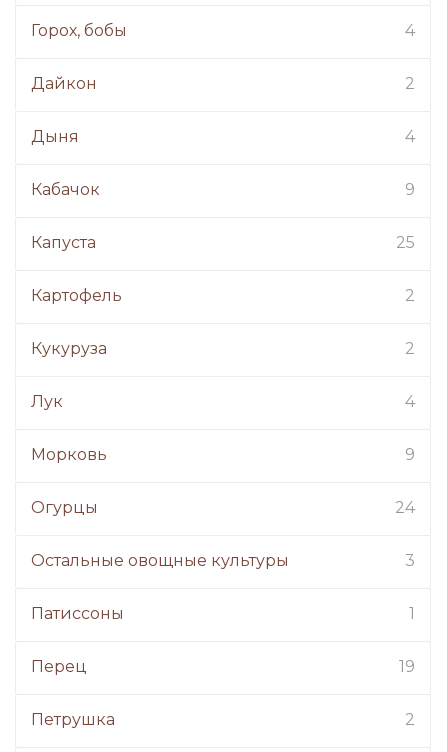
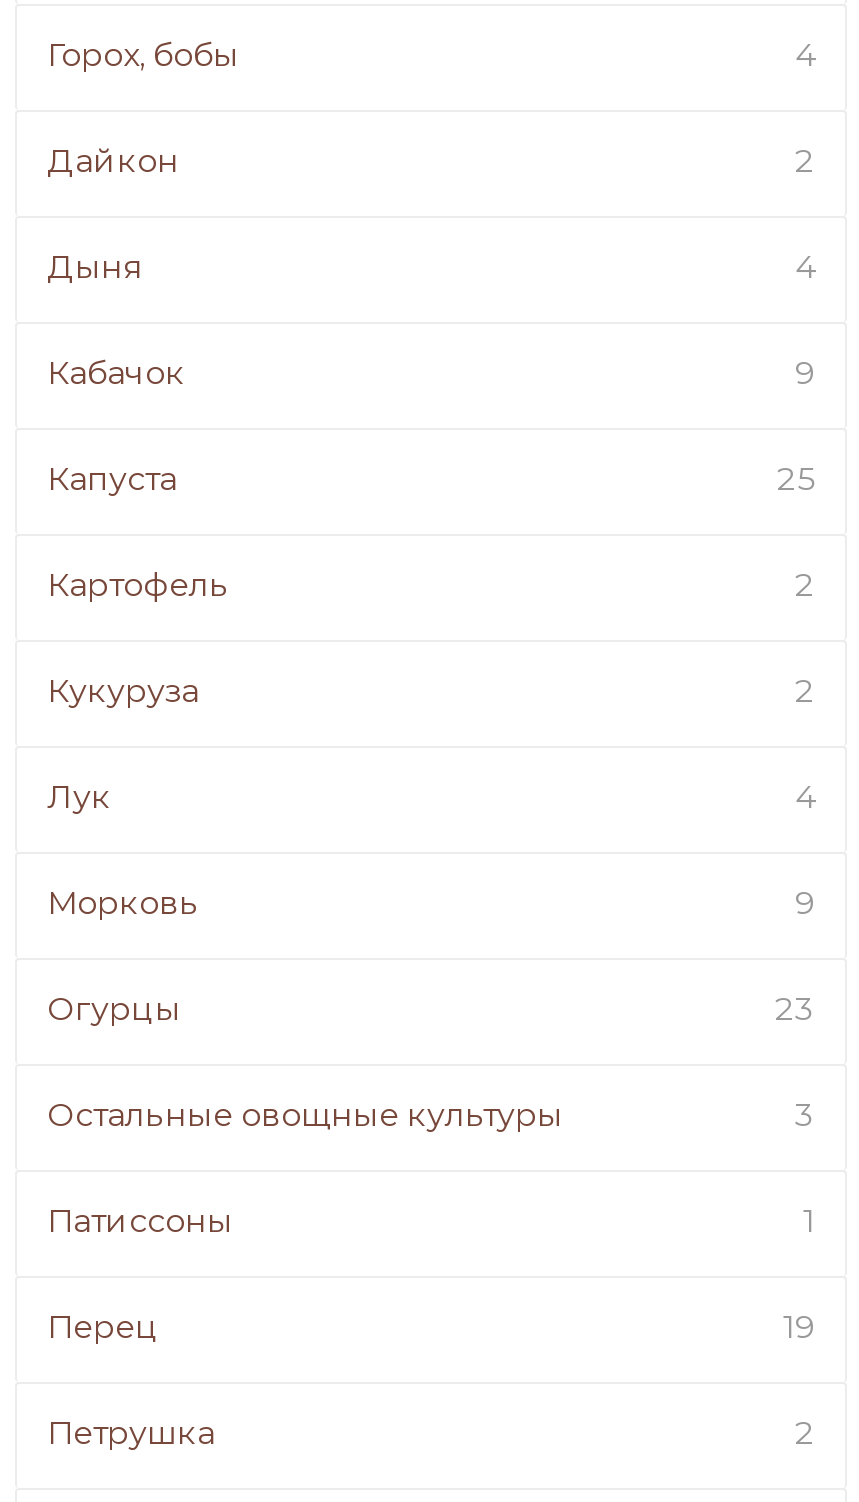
[395,498,415,517] 24 -> [775,990,815,1028] 23

